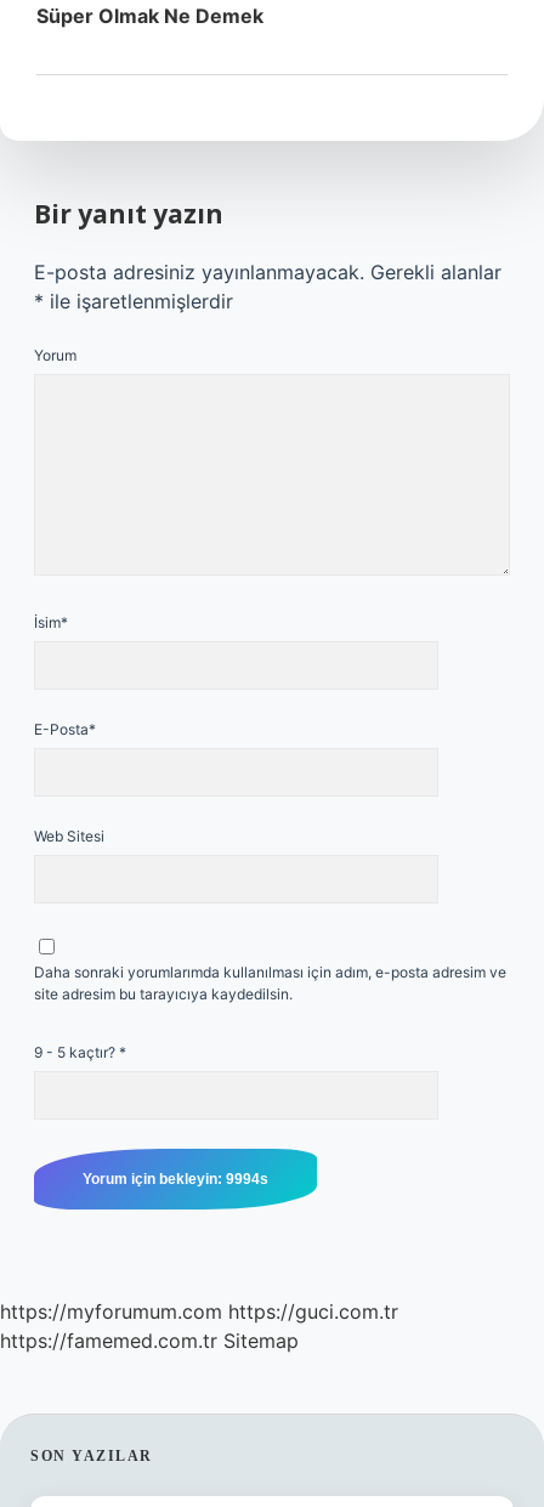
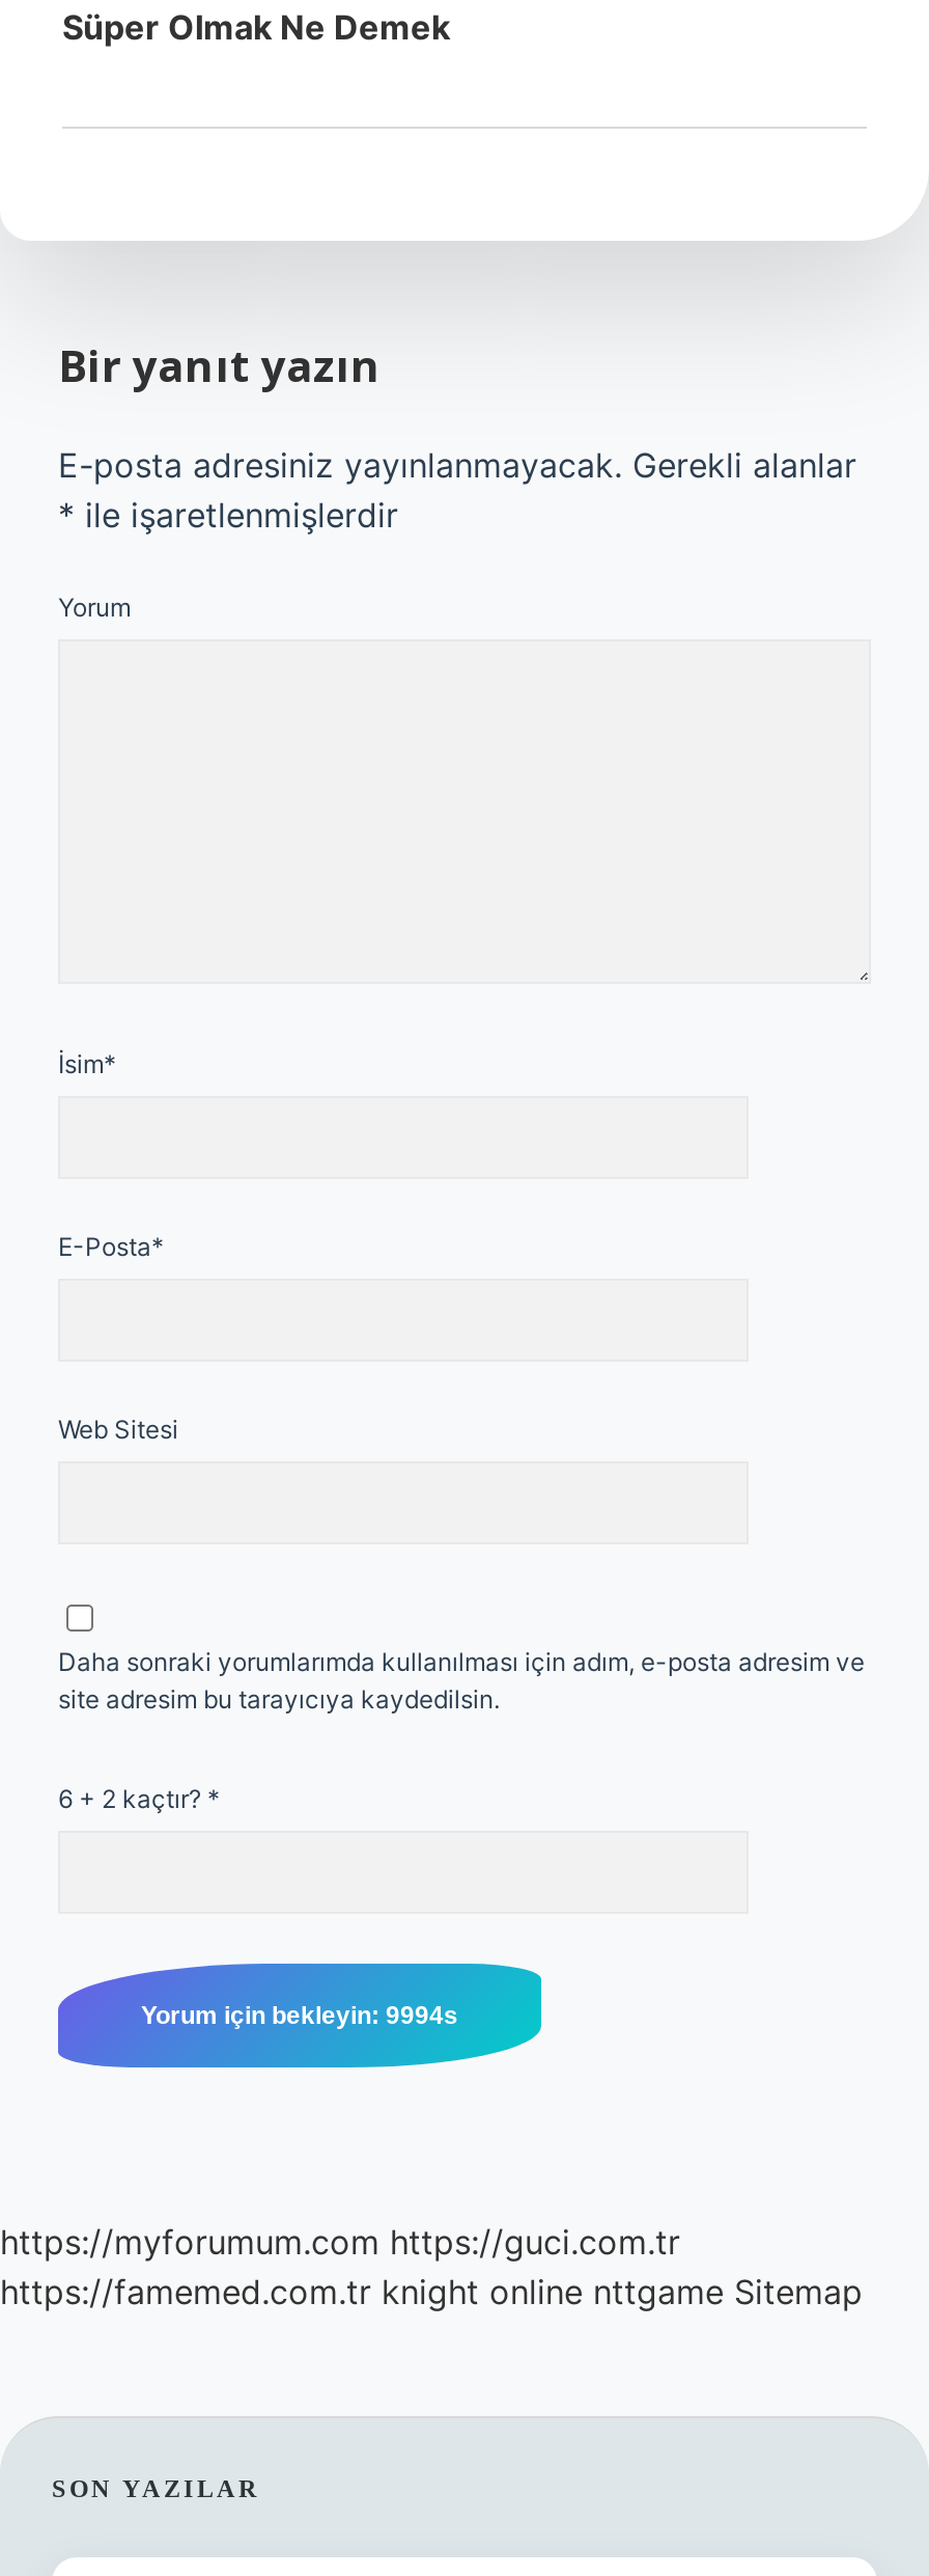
[34,1043,126,1061] 9 - 5 kaçtır? * -> [58,1783,220,1814] 6 + 2 kaçtır? *
[0,1328,299,1353] https://famemed.com.tr Sitemap -> [0,2271,863,2312] https://famemed.com.tr knight online nttgame Sitemap

